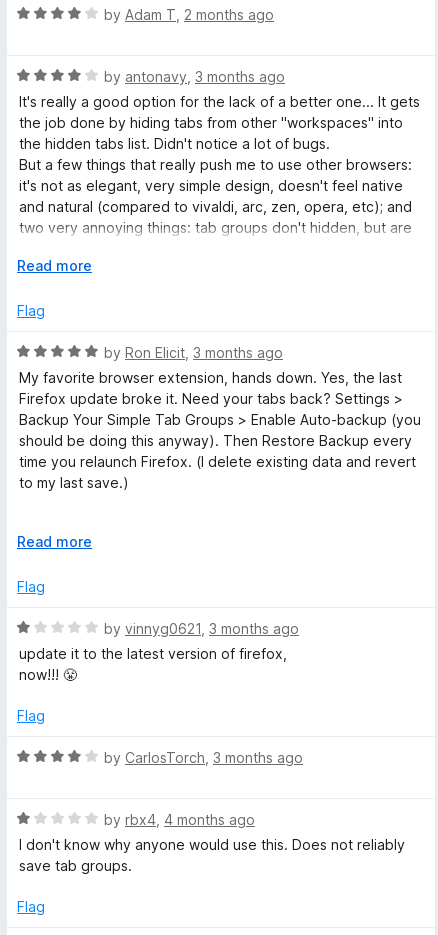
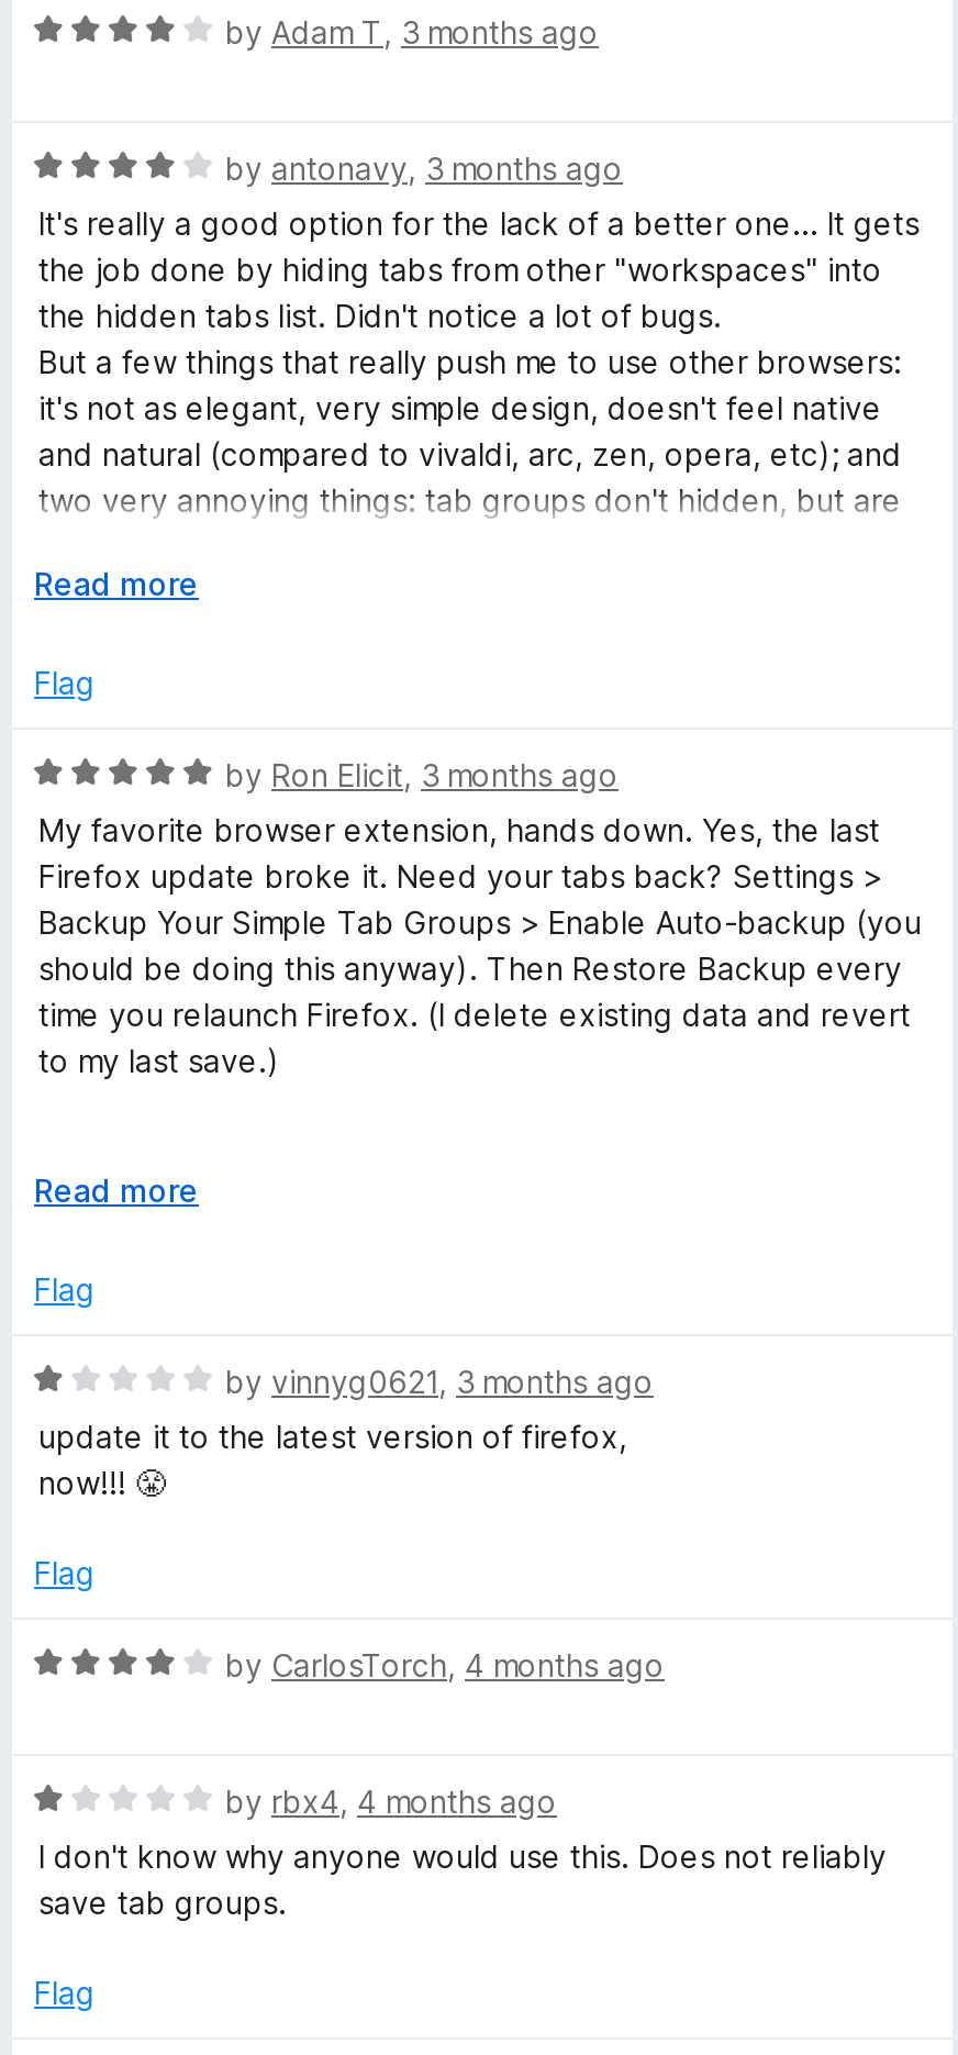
[104,6,274,23] by Adam T, 2 months ago -> [225,13,599,51] by Adam T, 3 months ago
[104,749,303,766] by CarlosTorch, 3 months ago -> [225,1646,665,1684] by CarlosTorch, 4 months ago

